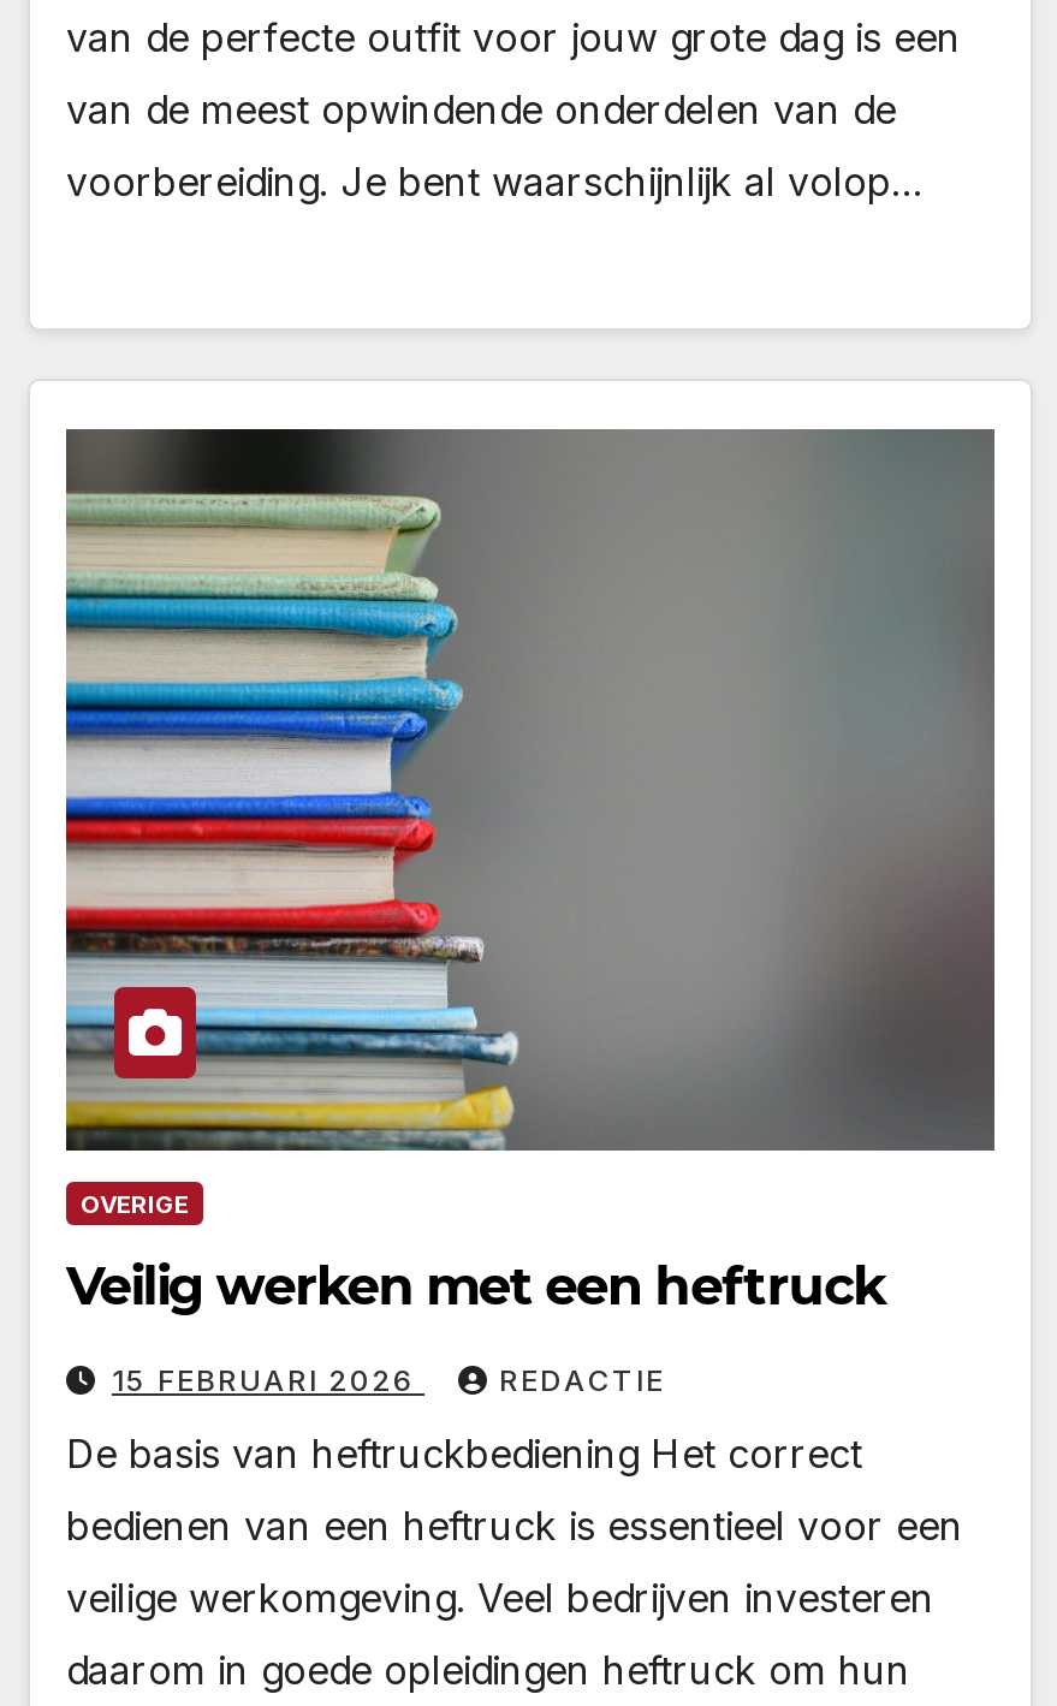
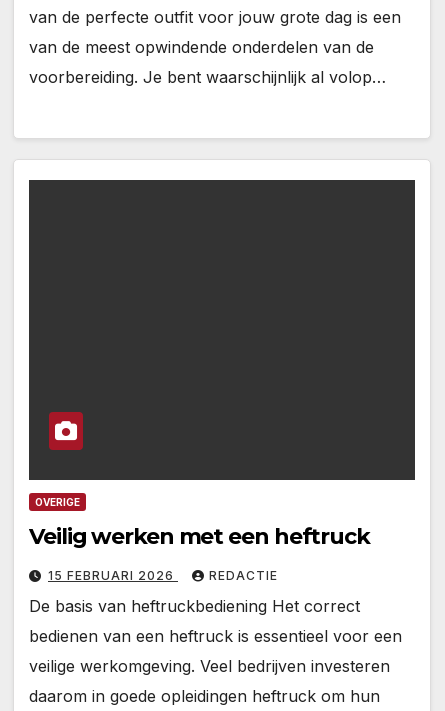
[64,429,994,1151] [image] -> none

